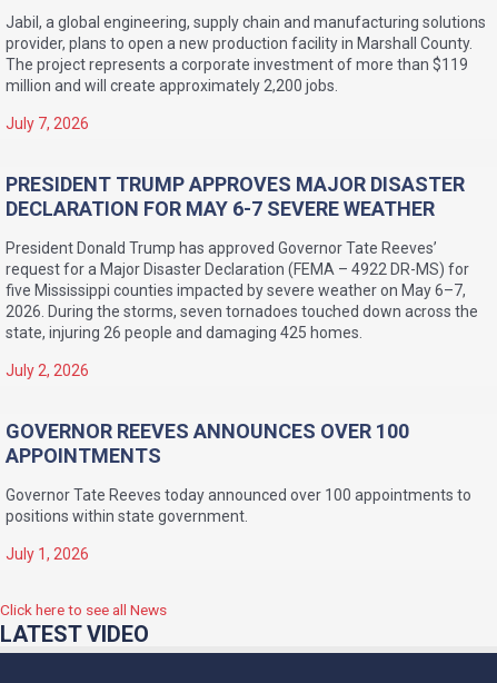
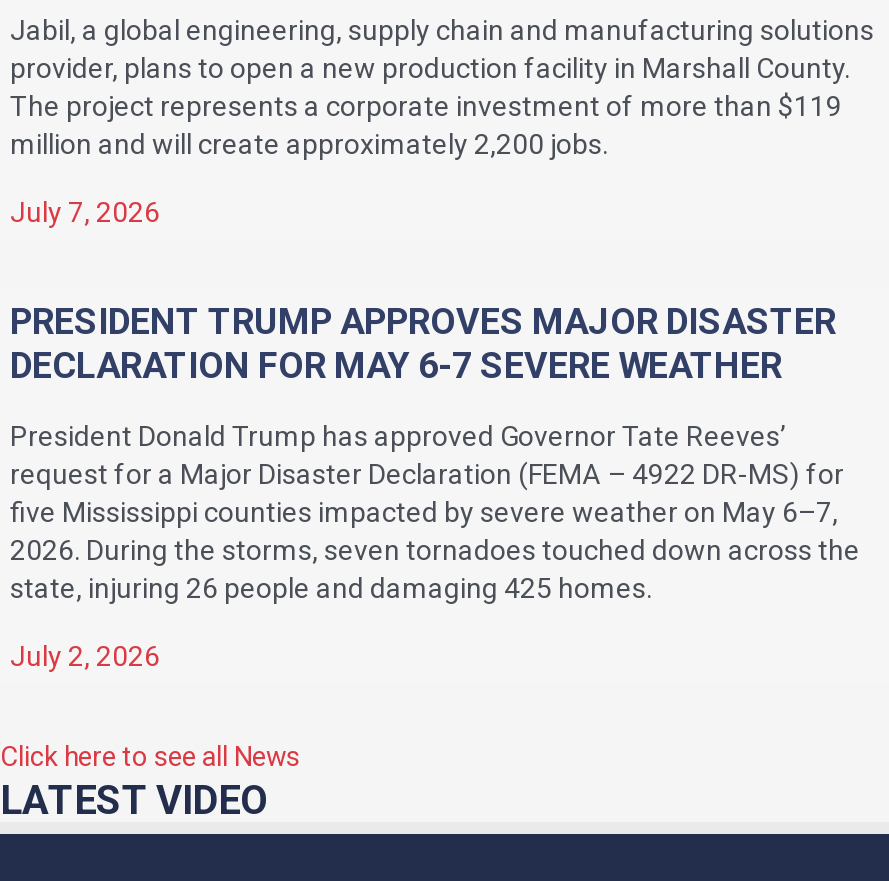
[6,419,471,562] GOVERNOR REEVES ANNOUNCES OVER 100 | APPOINTMENTS | Governor Tate Reeves today announced over 100 appointments to | positions within state government. | July 1, 2026 -> none

